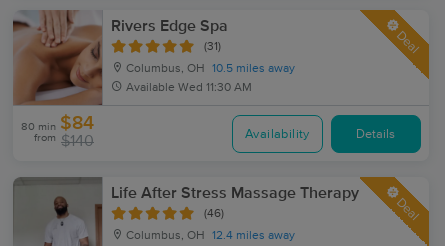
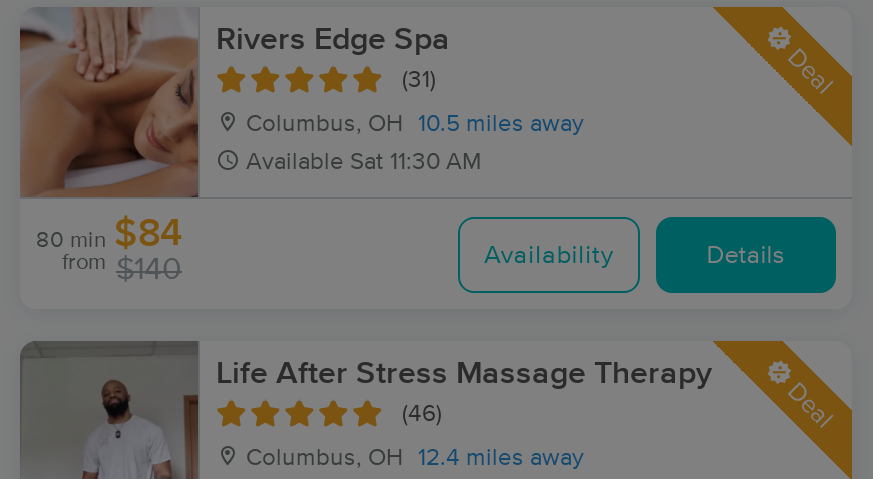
[126,82,252,94] Available Wed 11:30 AM -> [246,151,482,175] Available Sat 11:30 AM

